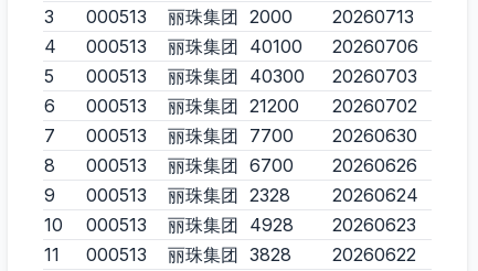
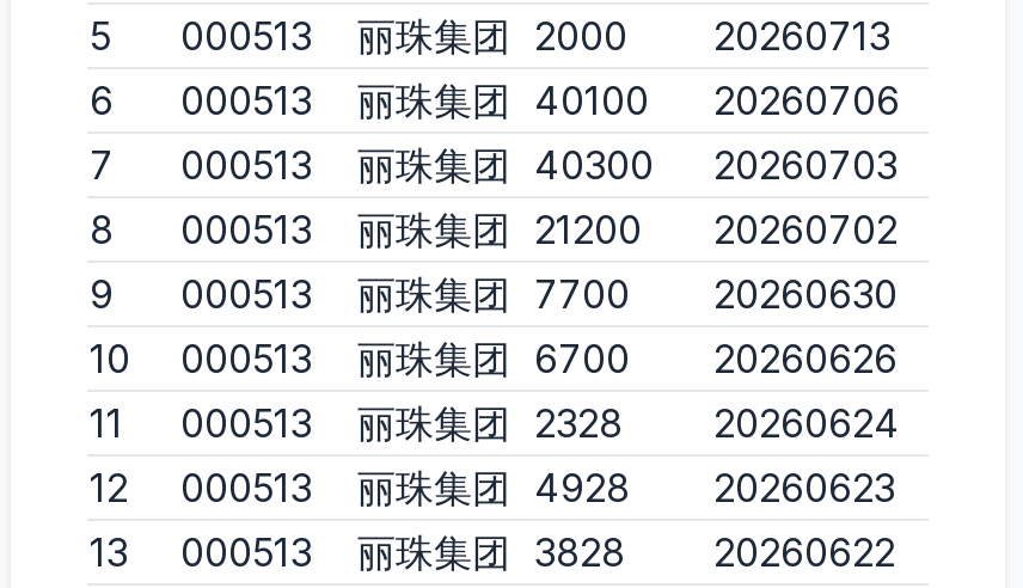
[44,6,414,28] 3 000513 丽珠集团 2000 20260713 -> [90,12,890,60] 5 000513 丽珠集团 2000 20260713
[44,35,418,57] 4 000513 丽珠集团 40100 20260706 -> [90,76,900,124] 6 000513 丽珠集团 40100 20260706
[44,65,417,87] 5 000513 丽珠集团 40300 20260703 -> [90,141,898,189] 7 000513 丽珠集团 40300 20260703
[44,95,417,117] 6 000513 丽珠集团 21200 20260702 -> [90,206,898,253] 8 000513 丽珠集团 21200 20260702
[44,124,417,147] 7 000513 丽珠集团 7700 20260630 -> [90,270,898,318] 9 000513 丽珠集团 7700 20260630
[44,154,417,176] 8 000513 丽珠集团 6700 20260626 -> [90,335,898,382] 10 000513 丽珠集团 6700 20260626
[44,184,418,206] 9 000513 丽珠集团 2328 20260624 -> [90,399,900,447] 11 000513 丽珠集团 2328 20260624
[44,214,416,236] 10 000513 丽珠集团 4928 20260623 -> [90,464,895,512] 12 000513 丽珠集团 4928 20260623
[44,243,416,265] 11 000513 丽珠集团 3828 20260622 -> [90,528,895,576] 13 000513 丽珠集团 3828 20260622

